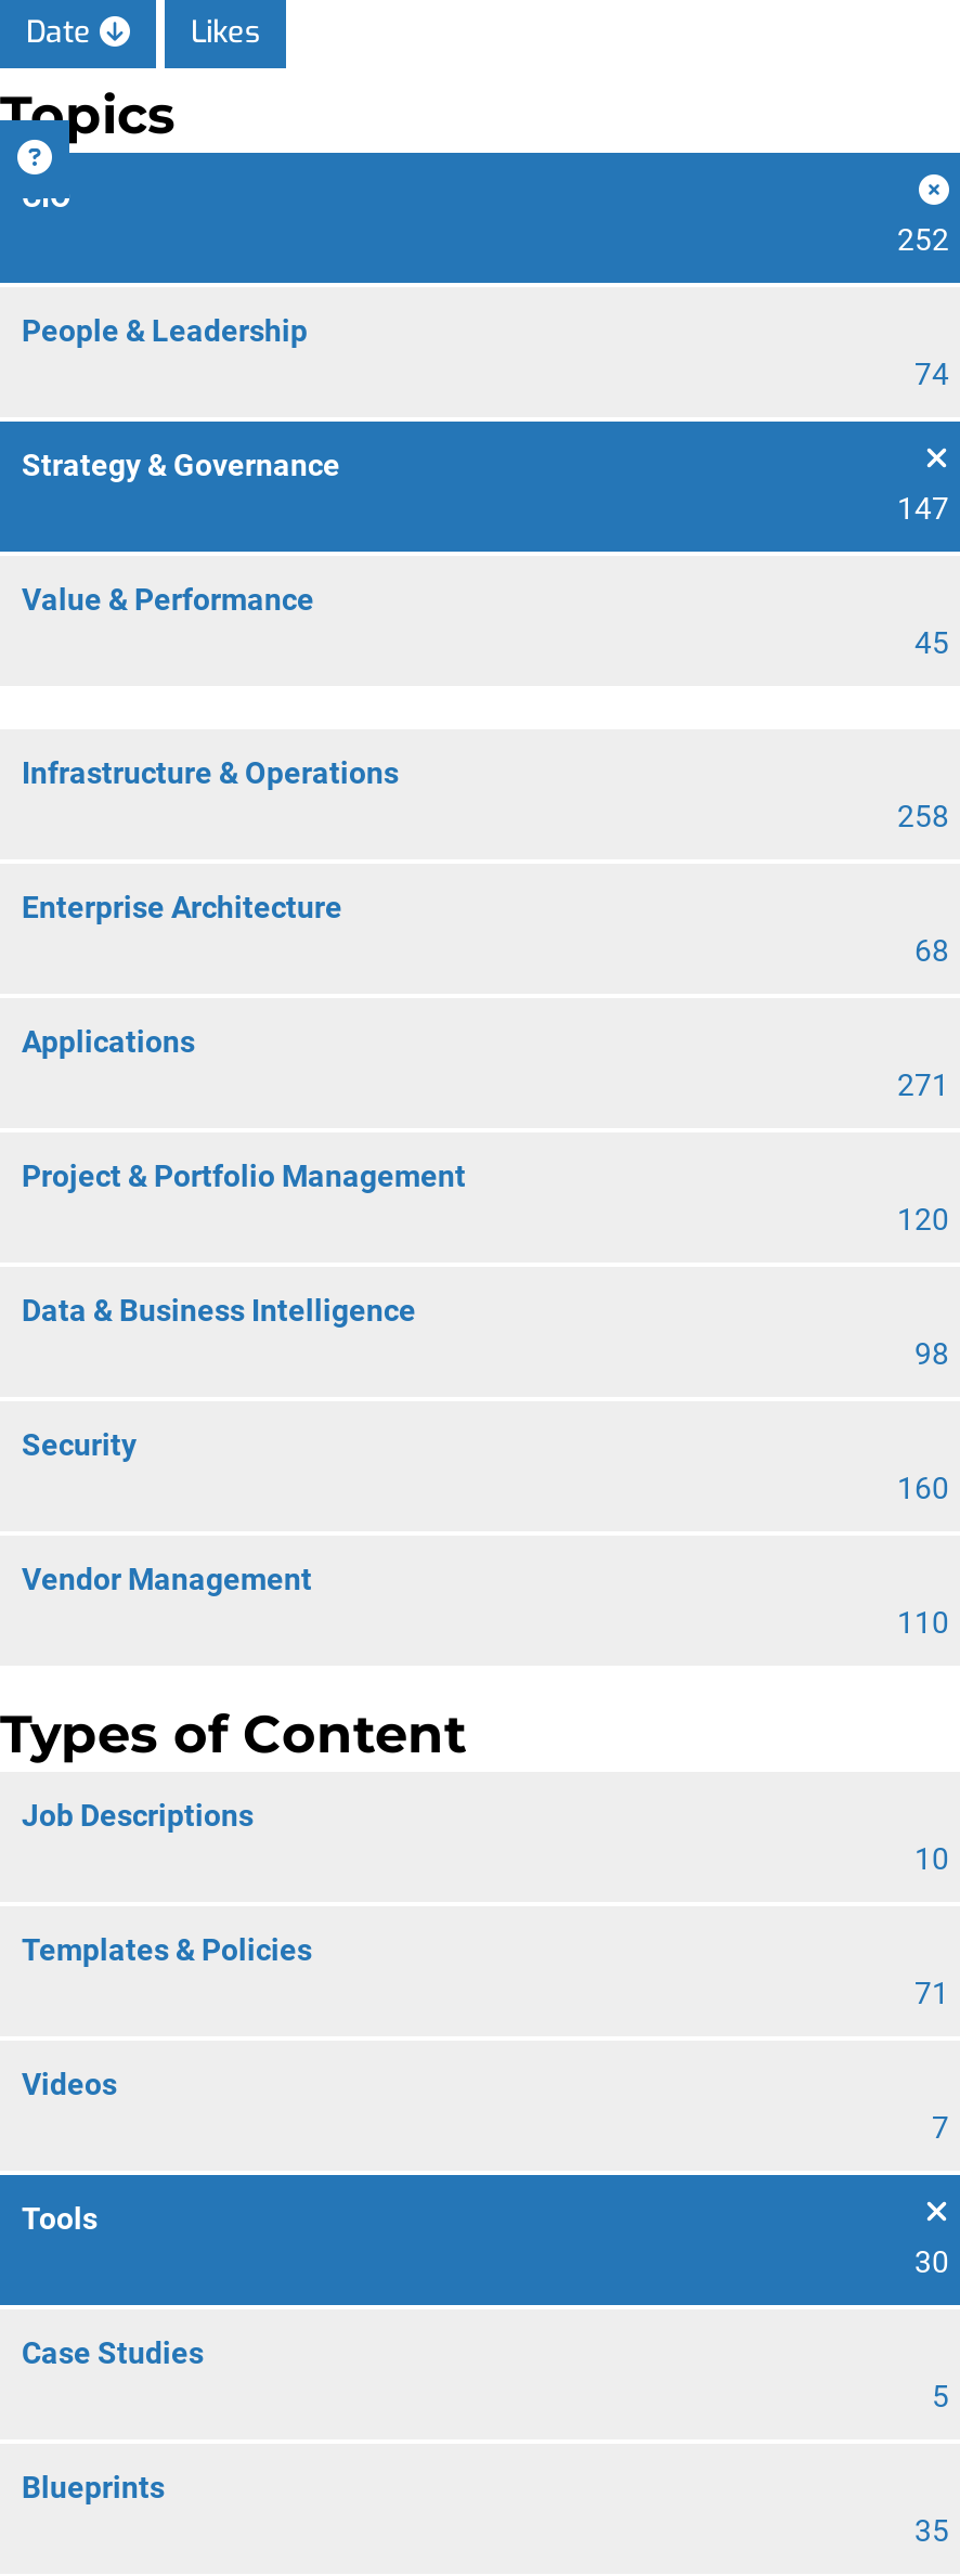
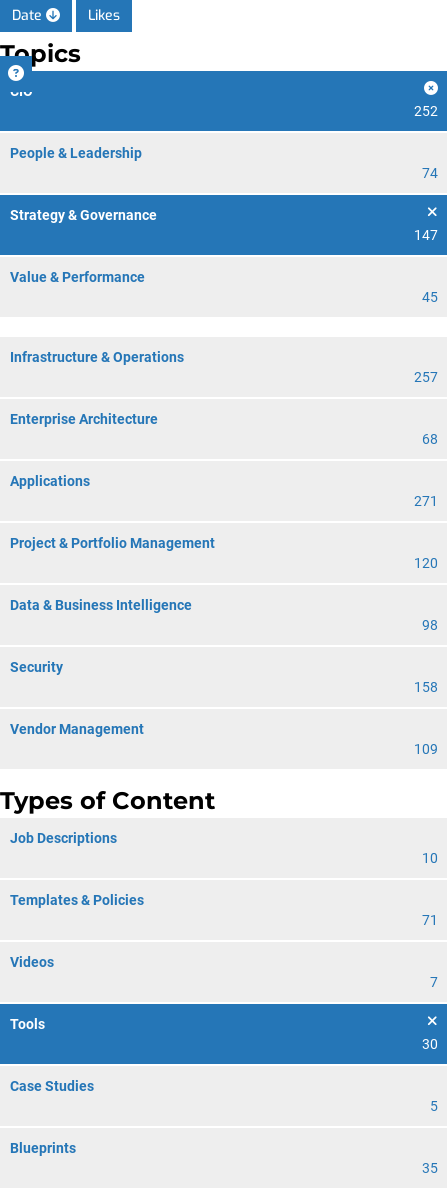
[897,799,949,833] 258 -> [414,369,438,385] 257
[897,1471,949,1505] 160 -> [414,679,438,695] 158
[897,1605,949,1640] 110 -> [414,741,438,757] 109

